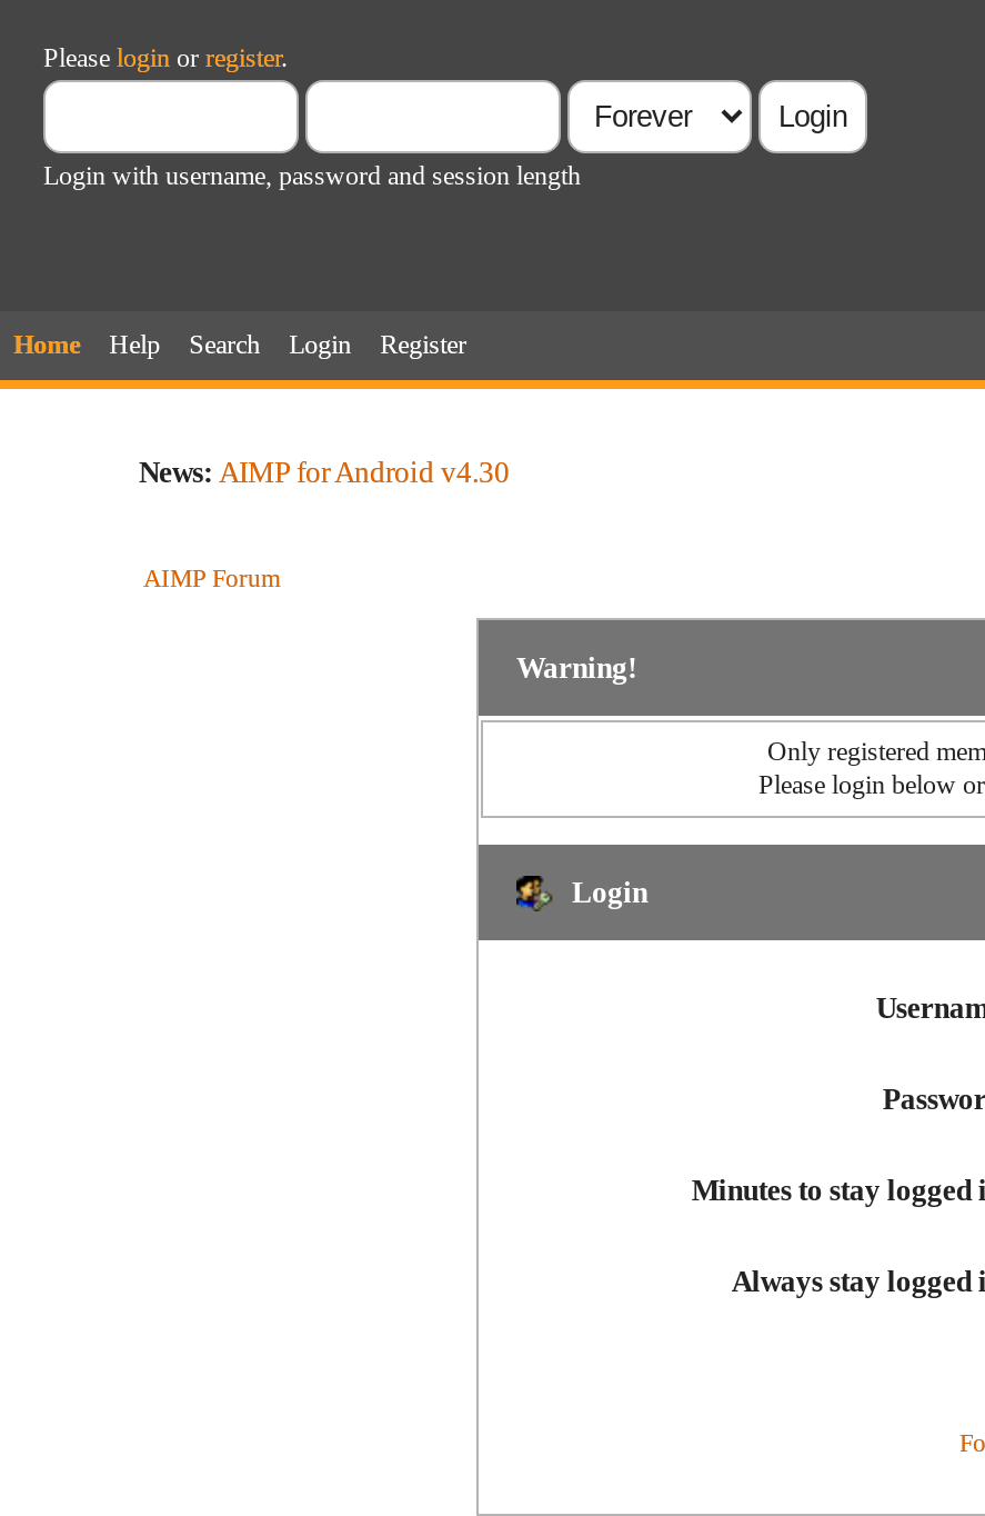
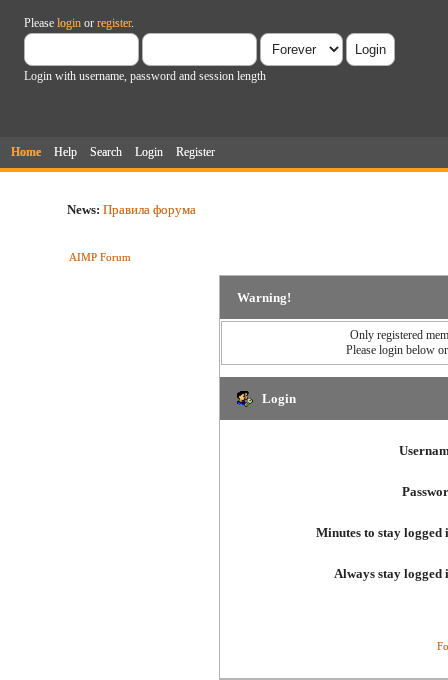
[139,456,510,489] News: AIMP for Android v4.30 -> [67,202,196,217] News: Правила форума

